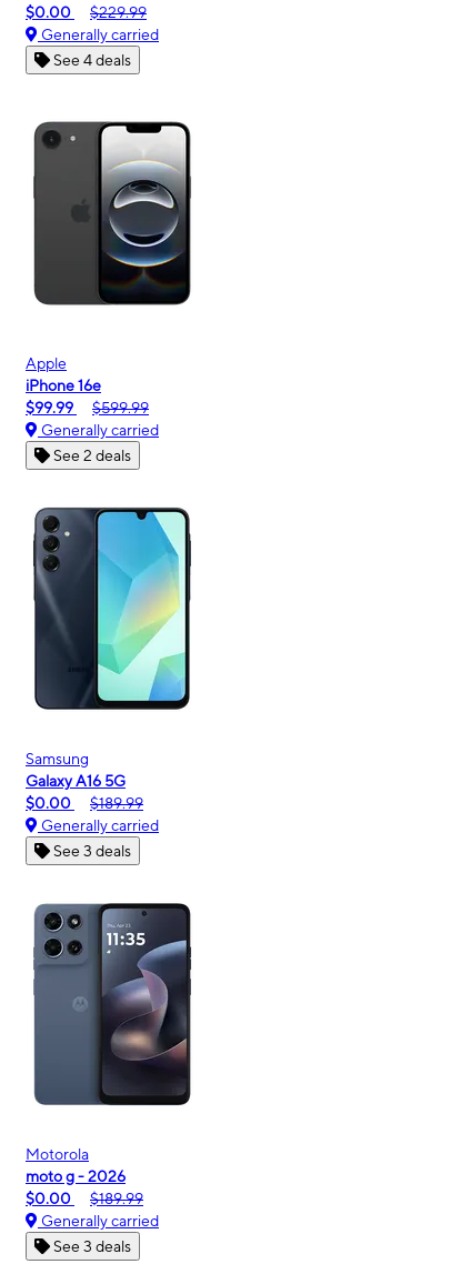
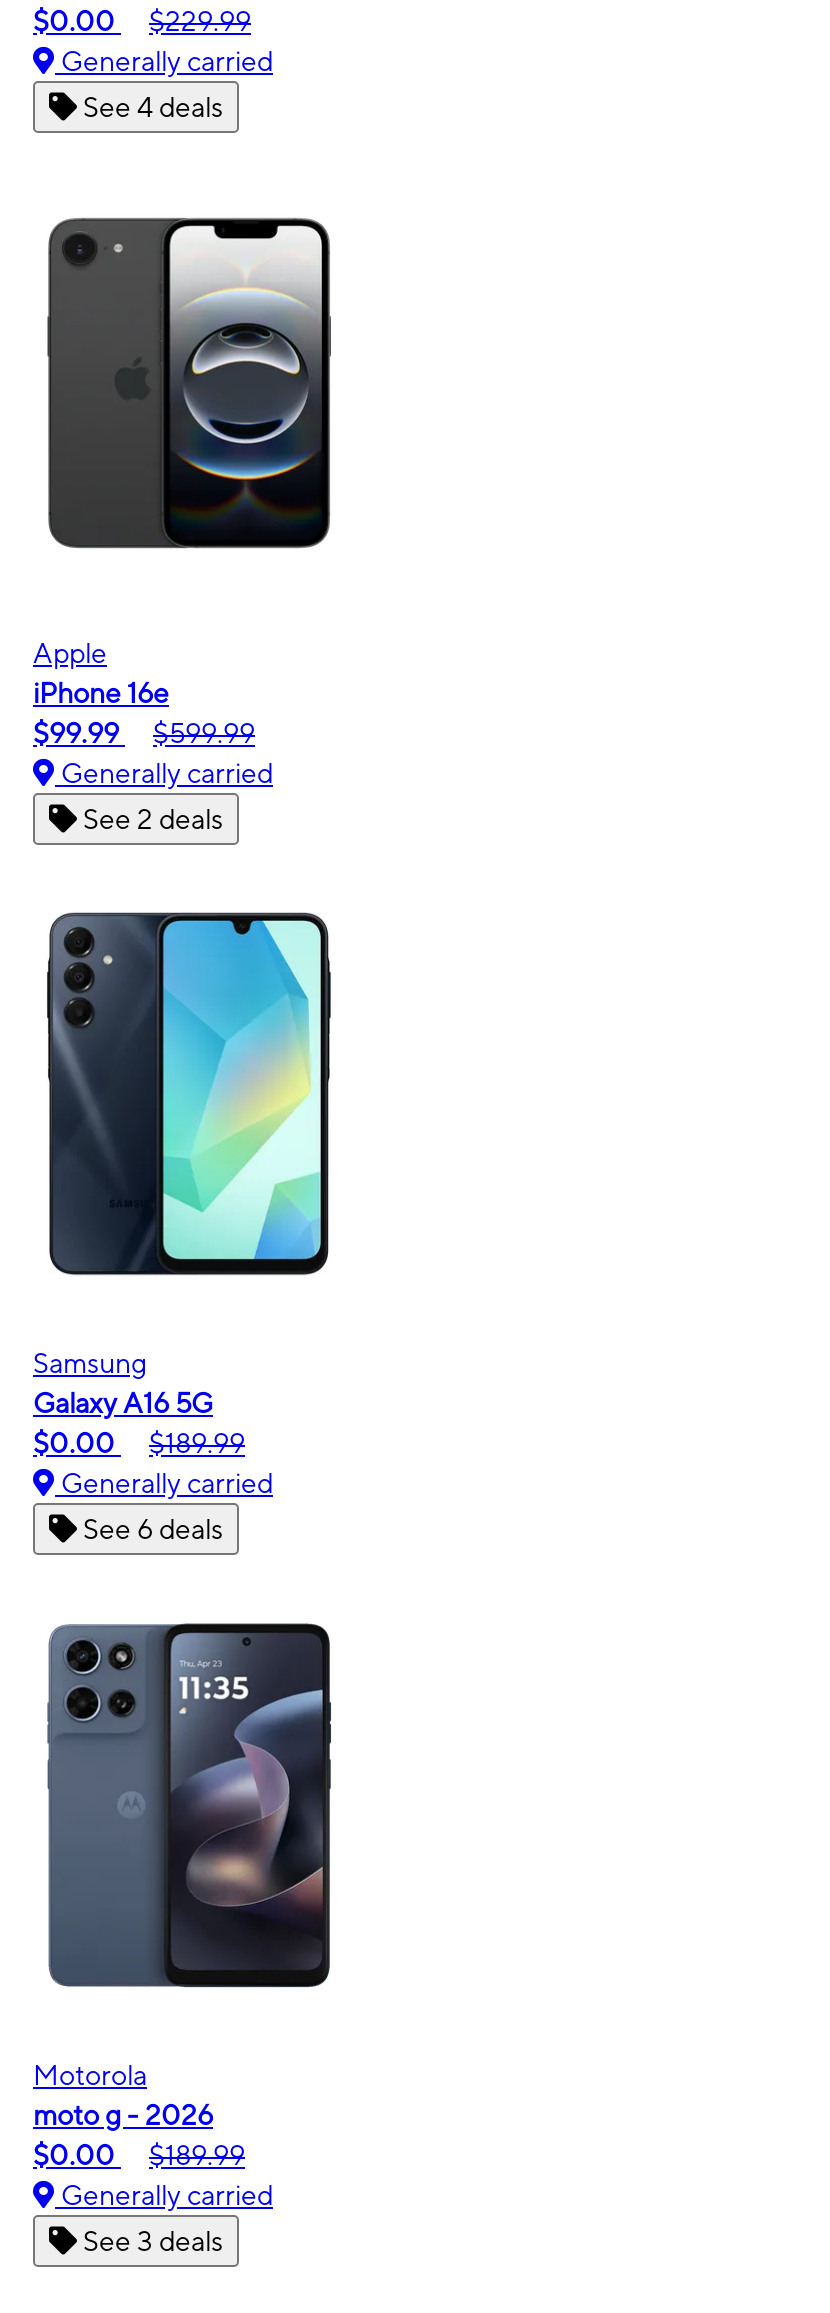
[53,842,131,859] See 3 deals -> [83,1514,223,1546] See 6 deals

